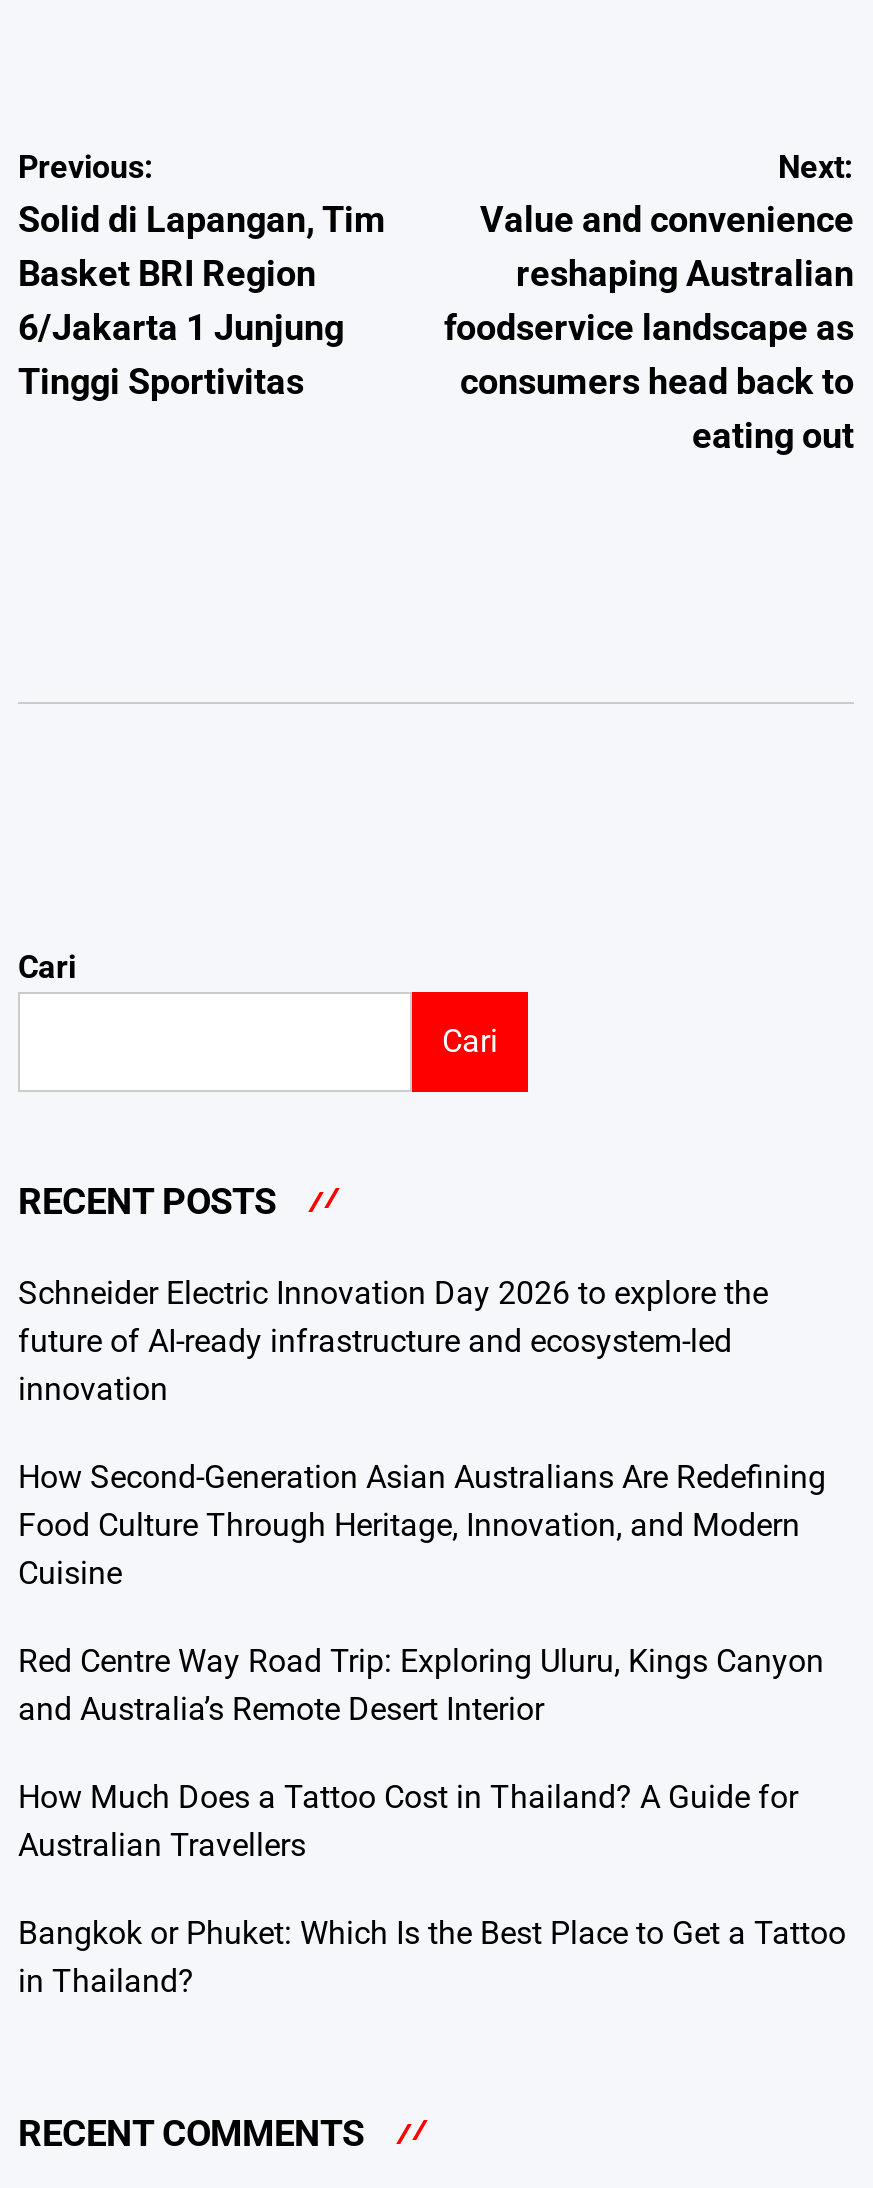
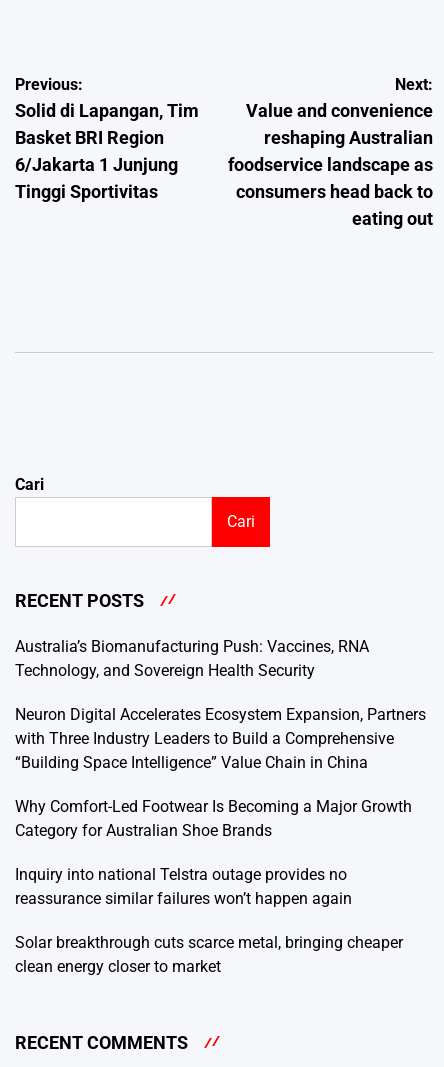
[18,1274,768,1408] Schneider Electric Innovation Day 2026 to explore the | future of AI-ready infrastructure and ecosystem-led | innovation -> [15,637,369,680] Australia’s Biomanufacturing Push: Vaccines, RNA | Technology, and Sovereign Health Security
[18,1458,826,1592] How Second-Generation Asian Australians Are Redefining | Food Culture Through Heritage, Innovation, and Modern | Cuisine -> [15,705,426,772] Neuron Digital Accelerates Ecosystem Expansion, Partners | with Three Industry Leaders to Build a Comprehensive | “Building Space Intelligence” Value Chain in China
[18,1642,824,1728] Red Centre Way Road Trip: Exploring Uluru, Kings Canyon | and Australia’s Remote Desert Interior -> [15,797,412,840] Why Comfort-Led Footwear Is Becoming a Major Growth | Category for Australian Shoe Brands
[18,1778,798,1864] How Much Does a Tattoo Cost in Thailand? A Guide for | Australian Travellers -> [15,865,352,908] Inquiry into national Telstra outage provides no | reassurance similar failures won’t happen again
[18,1914,846,2000] Bangkok or Phuket: Which Is the Best Place to Get a Tattoo | in Thailand? -> [15,933,403,976] Solar breakthrough cuts scarce metal, bringing cheaper | clean energy closer to market

